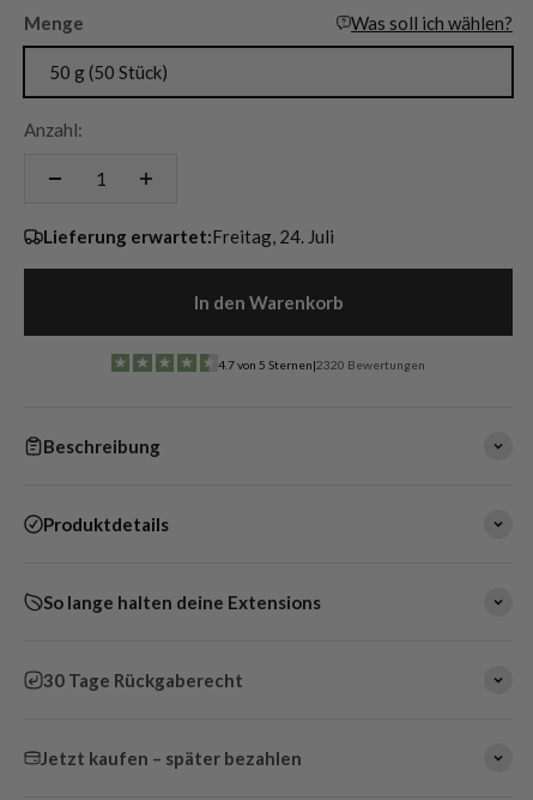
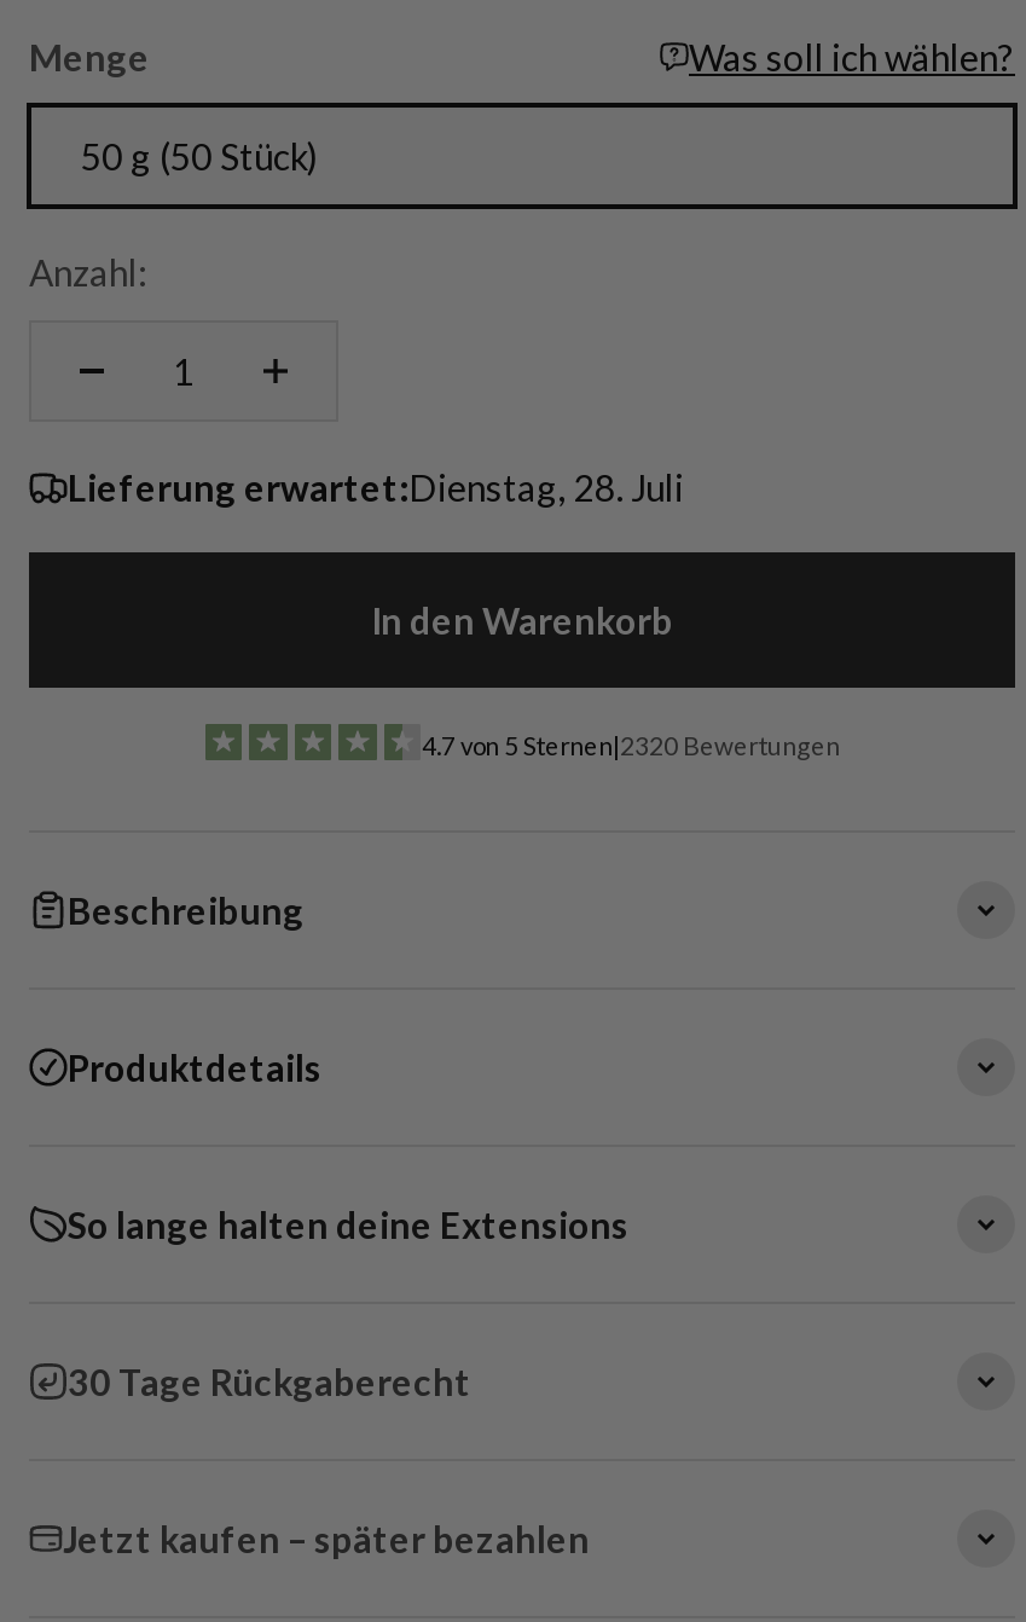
[43,225,334,246] Lieferung erwartet:Freitag, 24. Juli -> [68,464,684,508] Lieferung erwartet:Dienstag, 28. Juli

